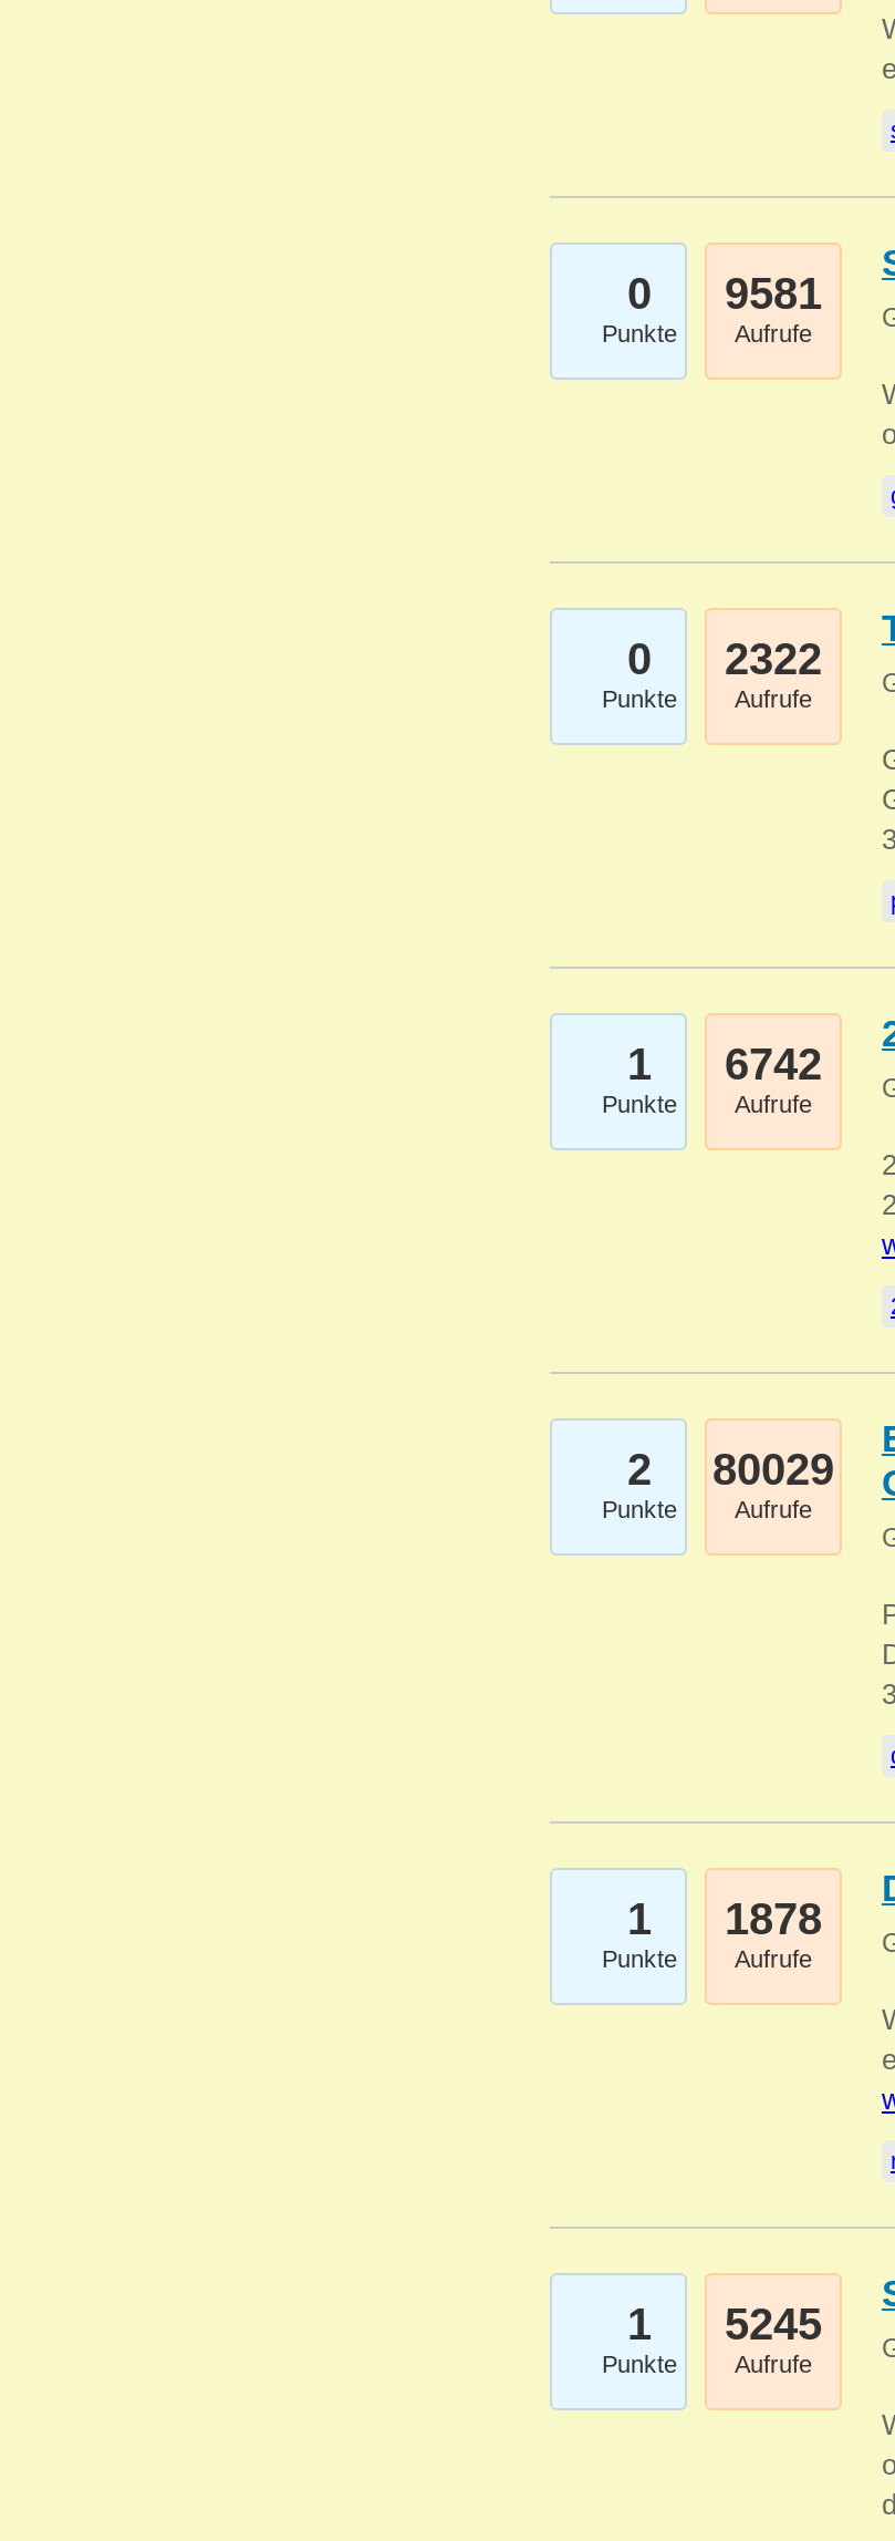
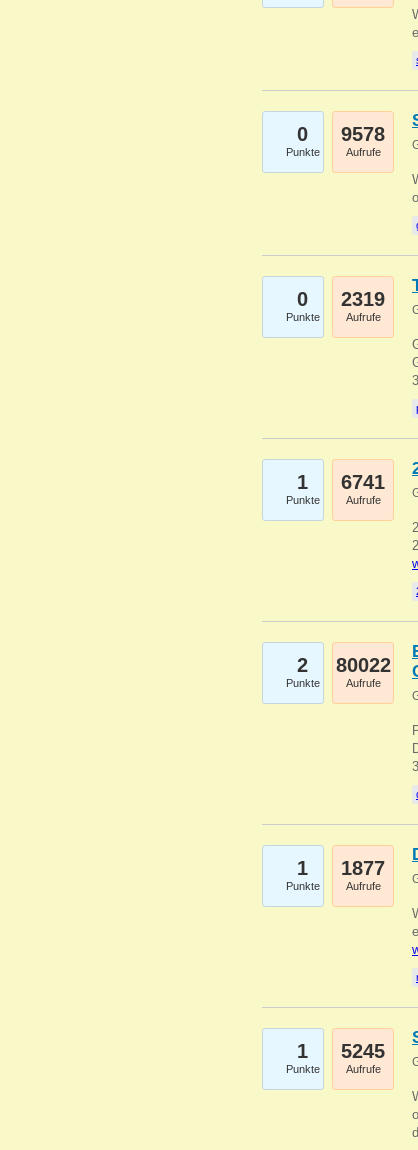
[725,269,822,318] 9581 -> [341,123,385,145] 9578
[725,634,822,683] 2322 -> [341,288,385,310] 2319
[725,1040,822,1088] 6742 -> [341,471,385,493] 6741
[712,1445,834,1494] 80029 -> [335,654,390,676] 80022
[725,1894,822,1943] 1878 -> [341,857,385,879] 1877

